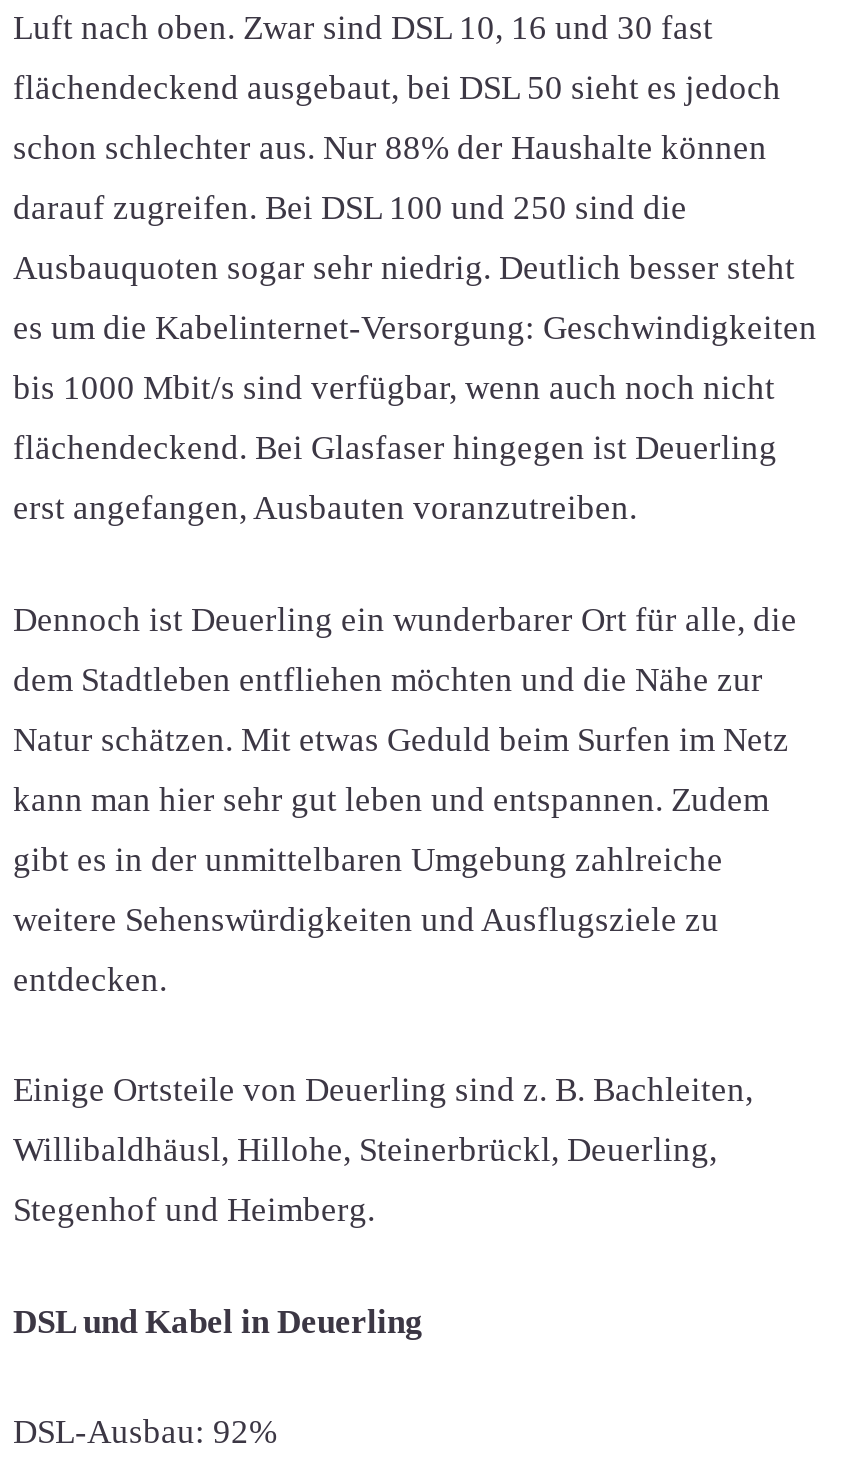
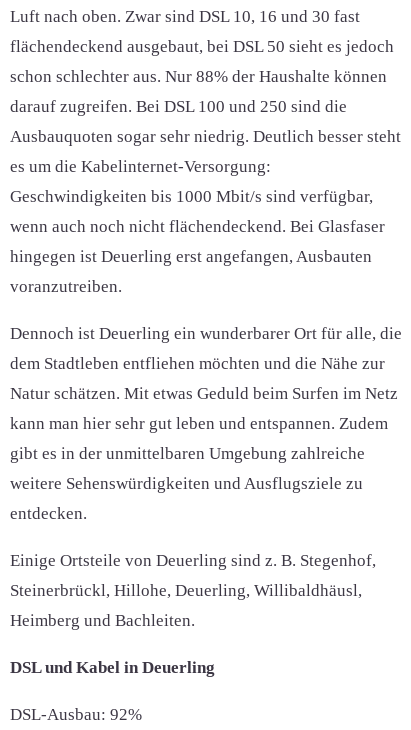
moved [13,600,797,998] -> [10,324,402,523]: Dennoch ist Deuerling ein wunderbarer Ort für alle, die | dem Stadtleben entfliehen möchten und die Nähe zur | Natur schätzen. Mit etwas Geduld beim Surfen im Netz | kann man hier sehr gut leben und entspannen. Zudem | gibt es in der unmittelbaren Umgebung zahlreiche | weitere Sehenswürdigkeiten und Ausflugsziele zu | entdecken.
[13,1071,753,1109] Einige Ortsteile von Deuerling sind z. B. Bachleiten, -> [10,551,376,570] Einige Ortsteile von Deuerling sind z. B. Stegenhof,
[13,1131,717,1169] Willibaldhäusl, Hillohe, Steinerbrückl, Deuerling, -> [10,581,362,600] Steinerbrückl, Hillohe, Deuerling, Willibaldhäusl,
[13,1191,375,1229] Stegenhof und Heimberg. -> [10,611,195,630] Heimberg und Bachleiten.

